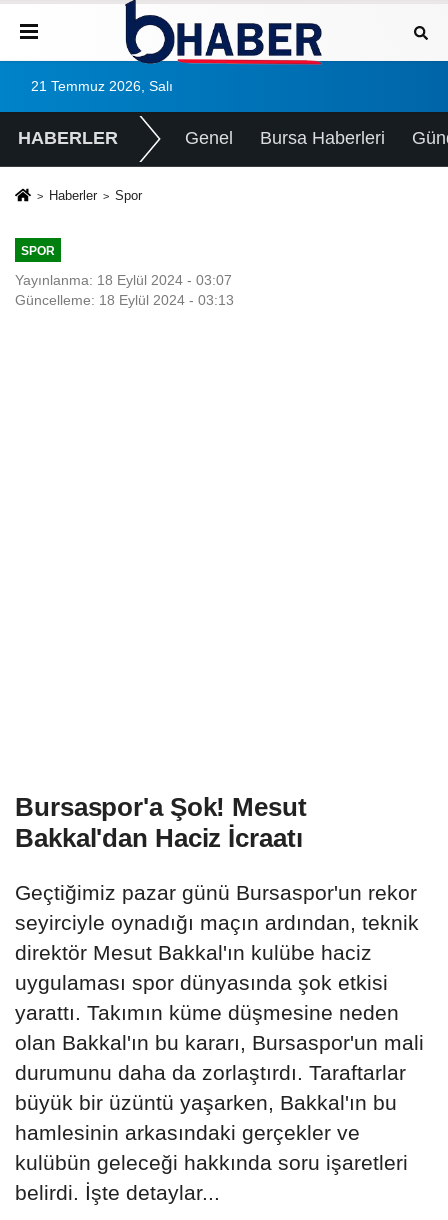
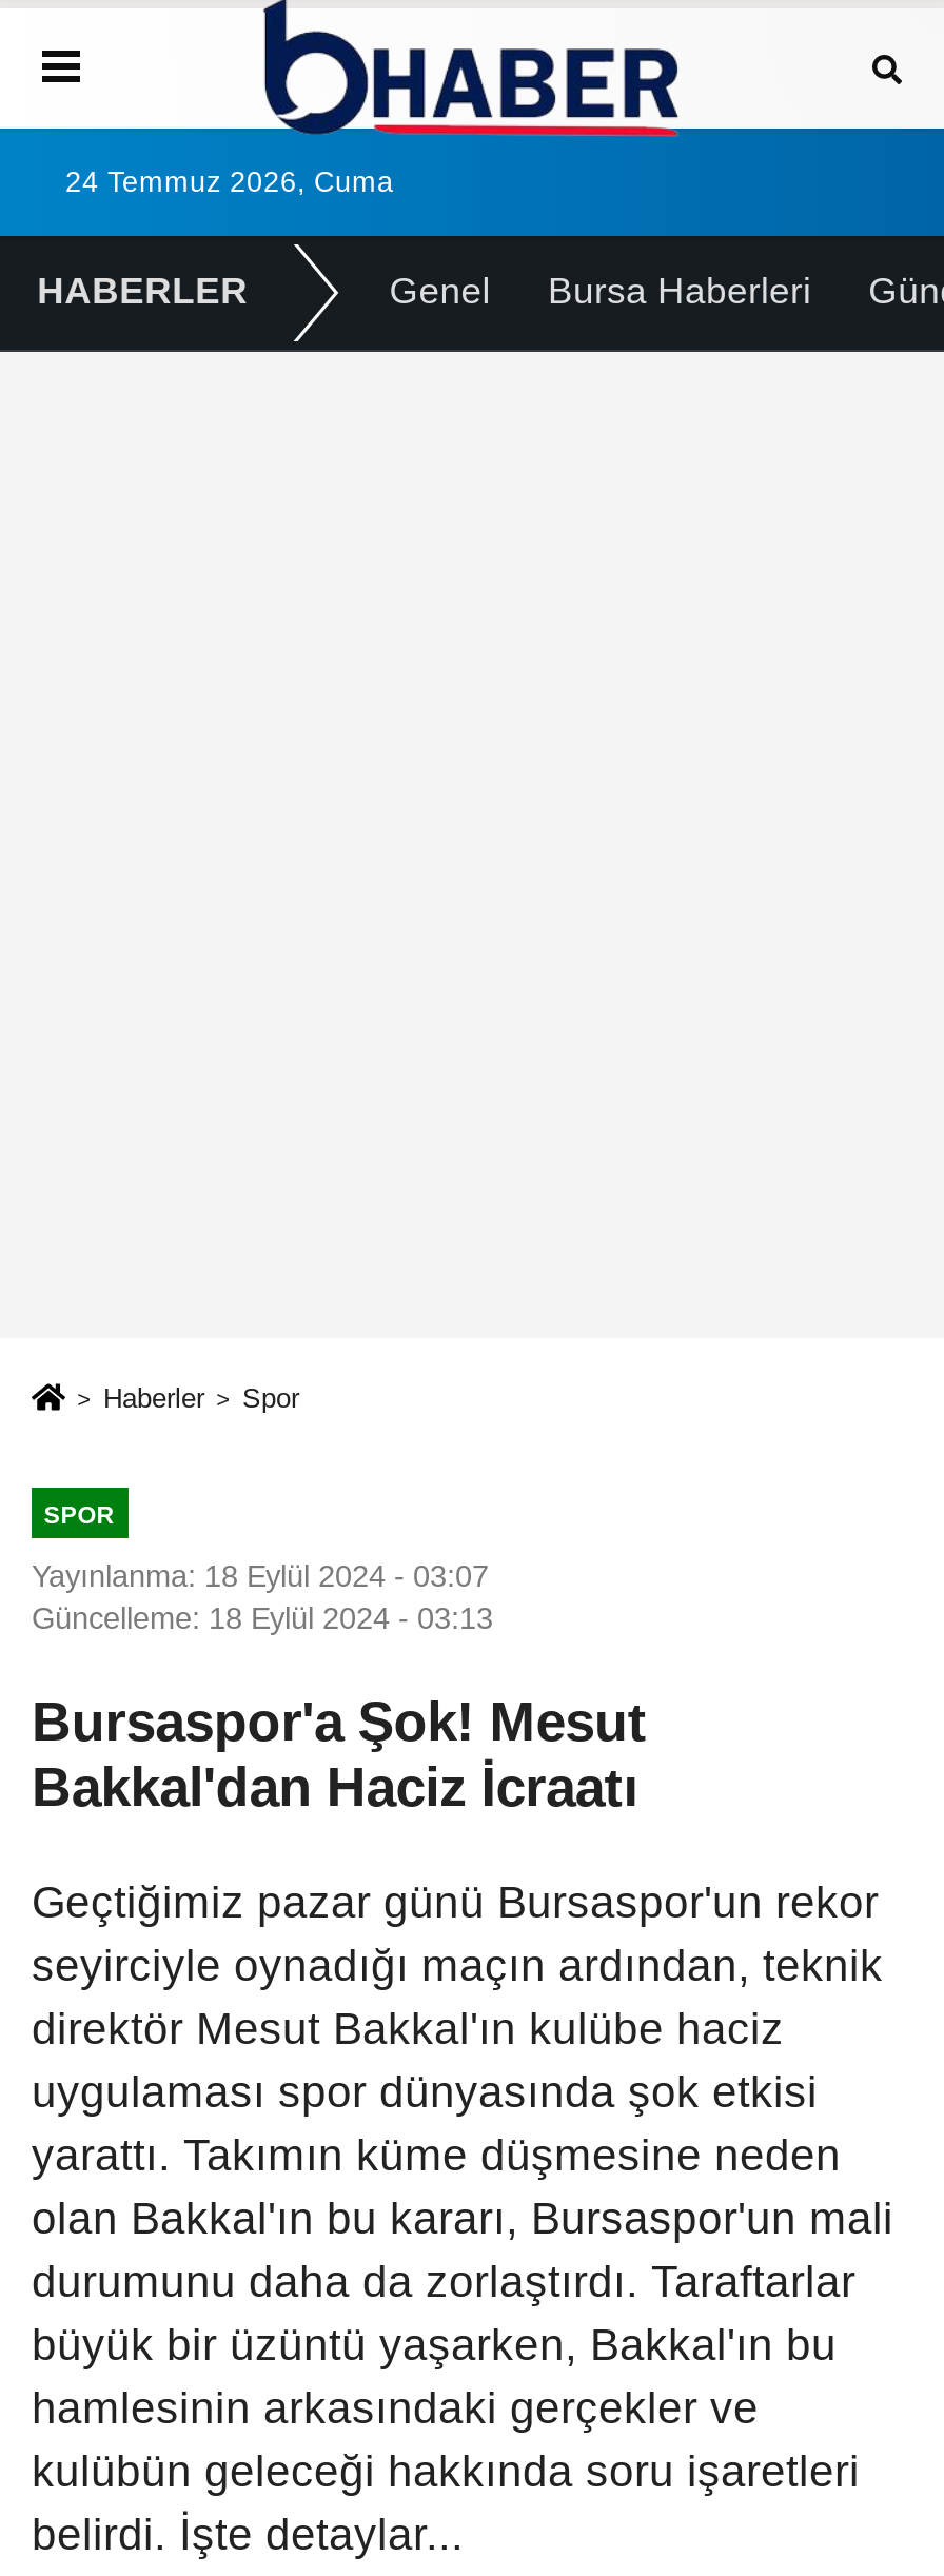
[31,79,173,94] 21 Temmuz 2026, Salı -> [65,166,394,198] 24 Temmuz 2026, Cuma
moved [15,188,234,308] -> [32,1382,493,1635]: Haberler | Spor | SPOR | Yayınlanma: 18 Eylül 2024 - 03:07 | Güncelleme: 18 Eylül 2024 - 03:13

